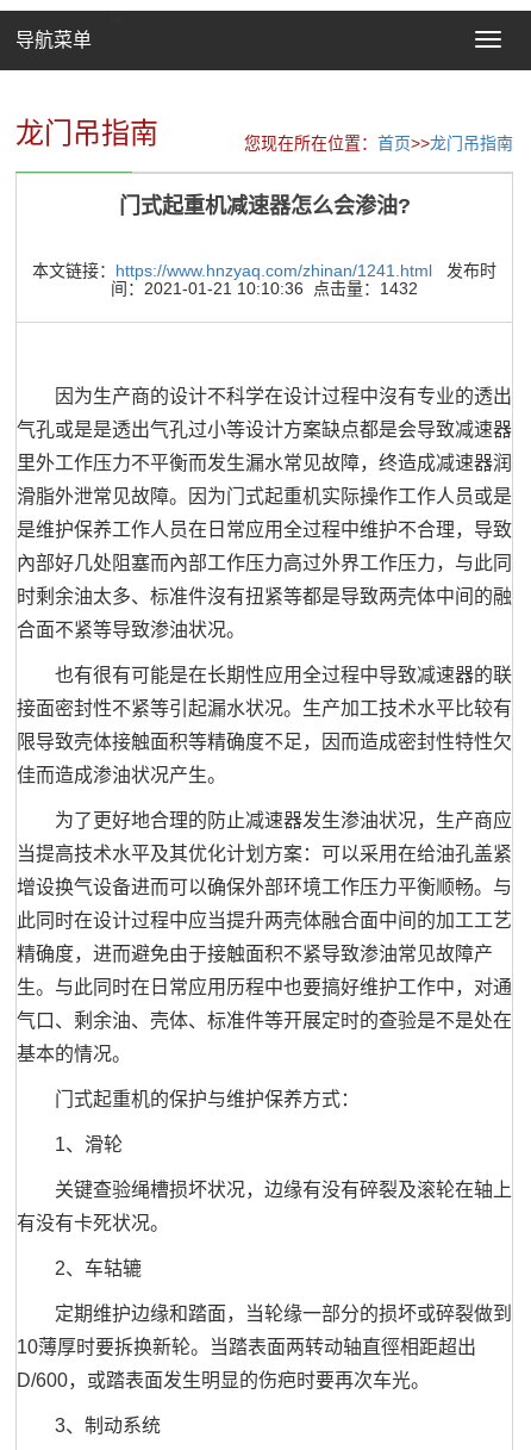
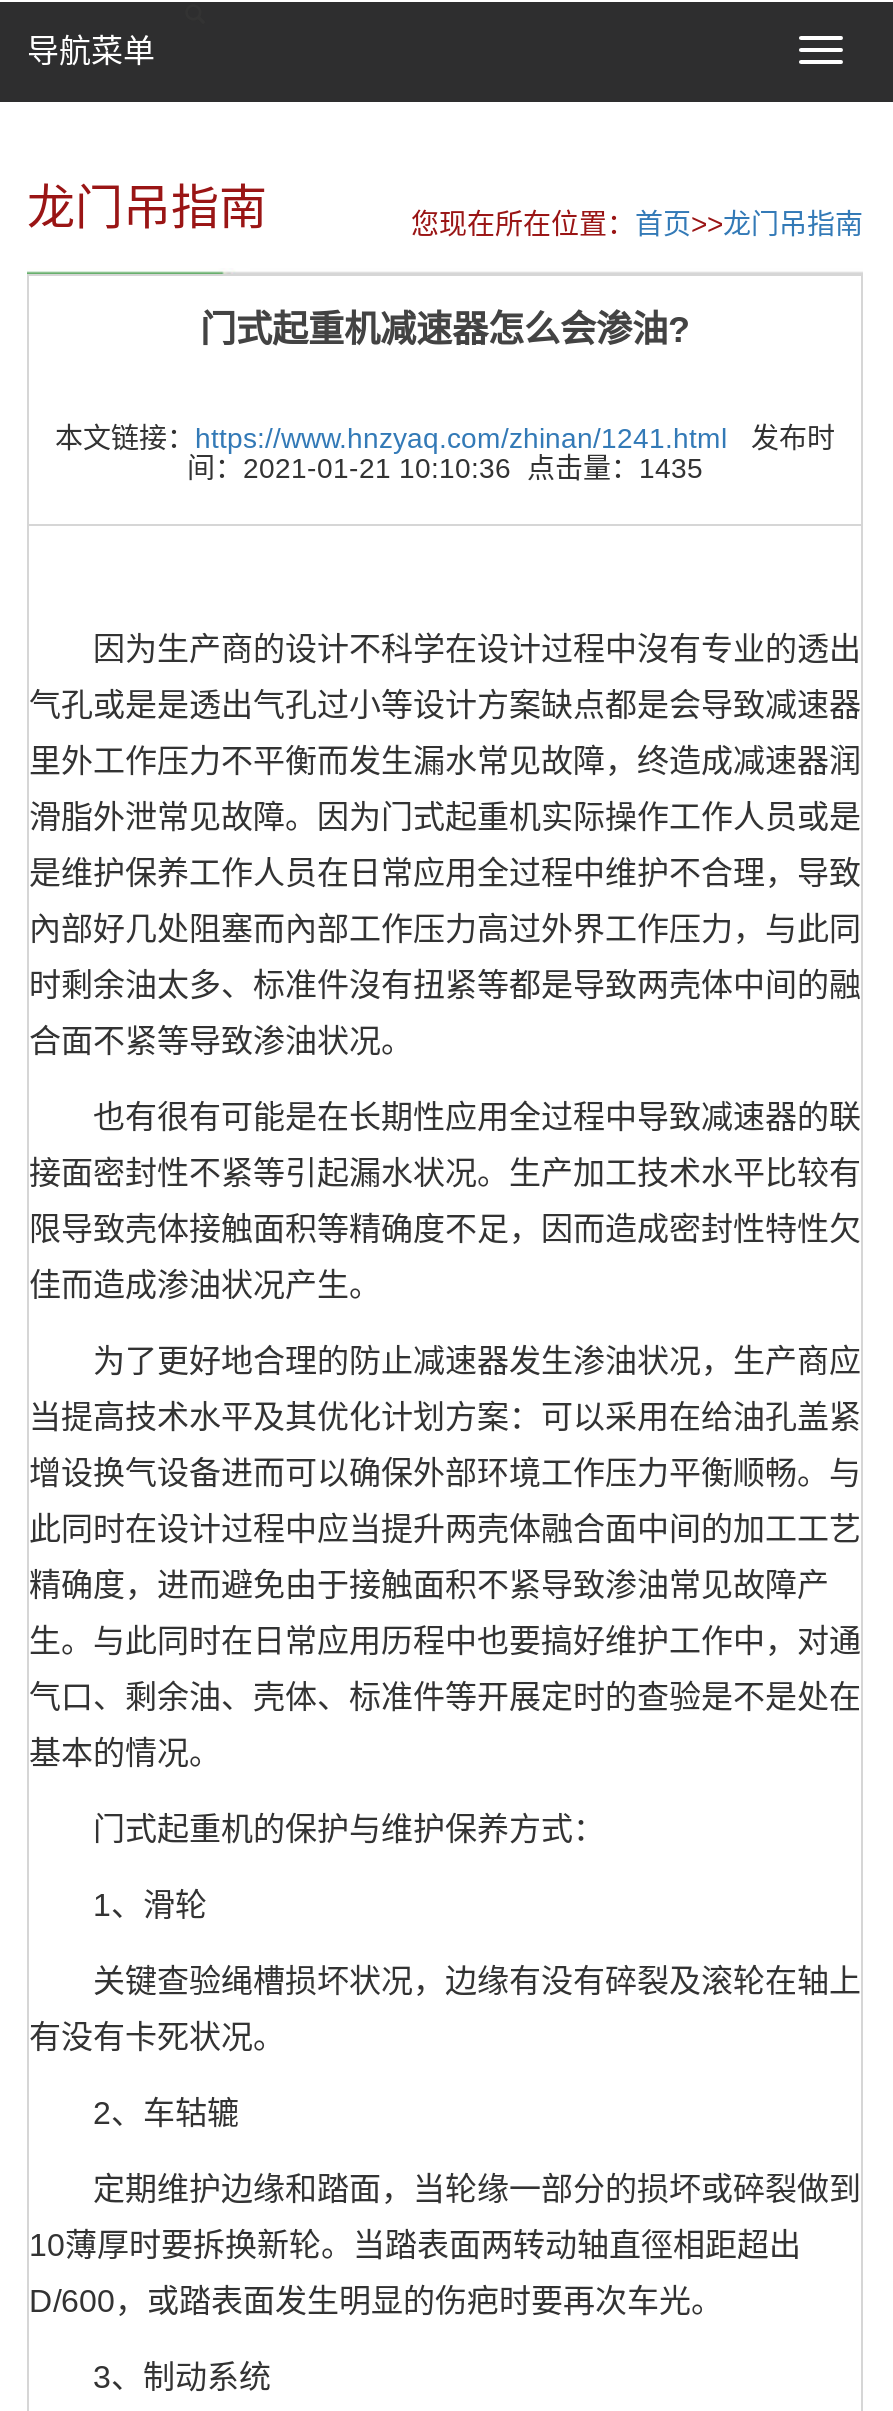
[111,279,418,298] 间：2021-01-21 10:10:36 点击量：1432 -> [187,453,703,485] 间：2021-01-21 10:10:36 点击量：1435

